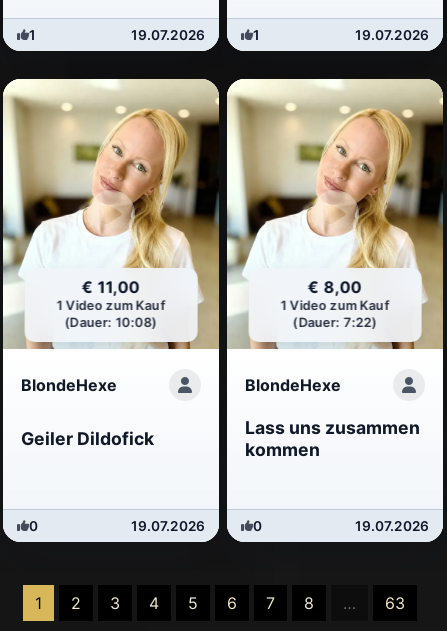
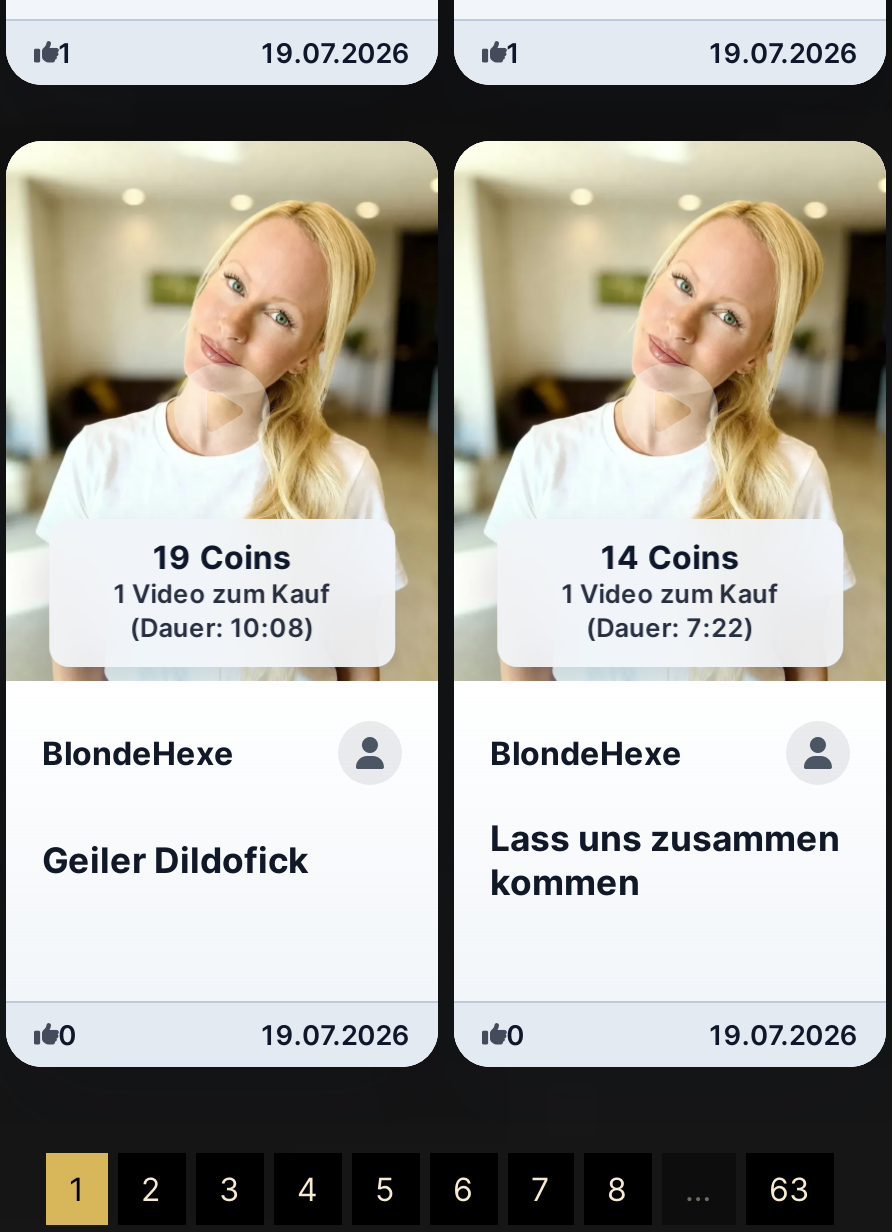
[82,277,140,297] € 11,00 -> [153,537,291,577] 19 Coins
[308,277,362,297] € 8,00 -> [601,537,739,577] 14 Coins

